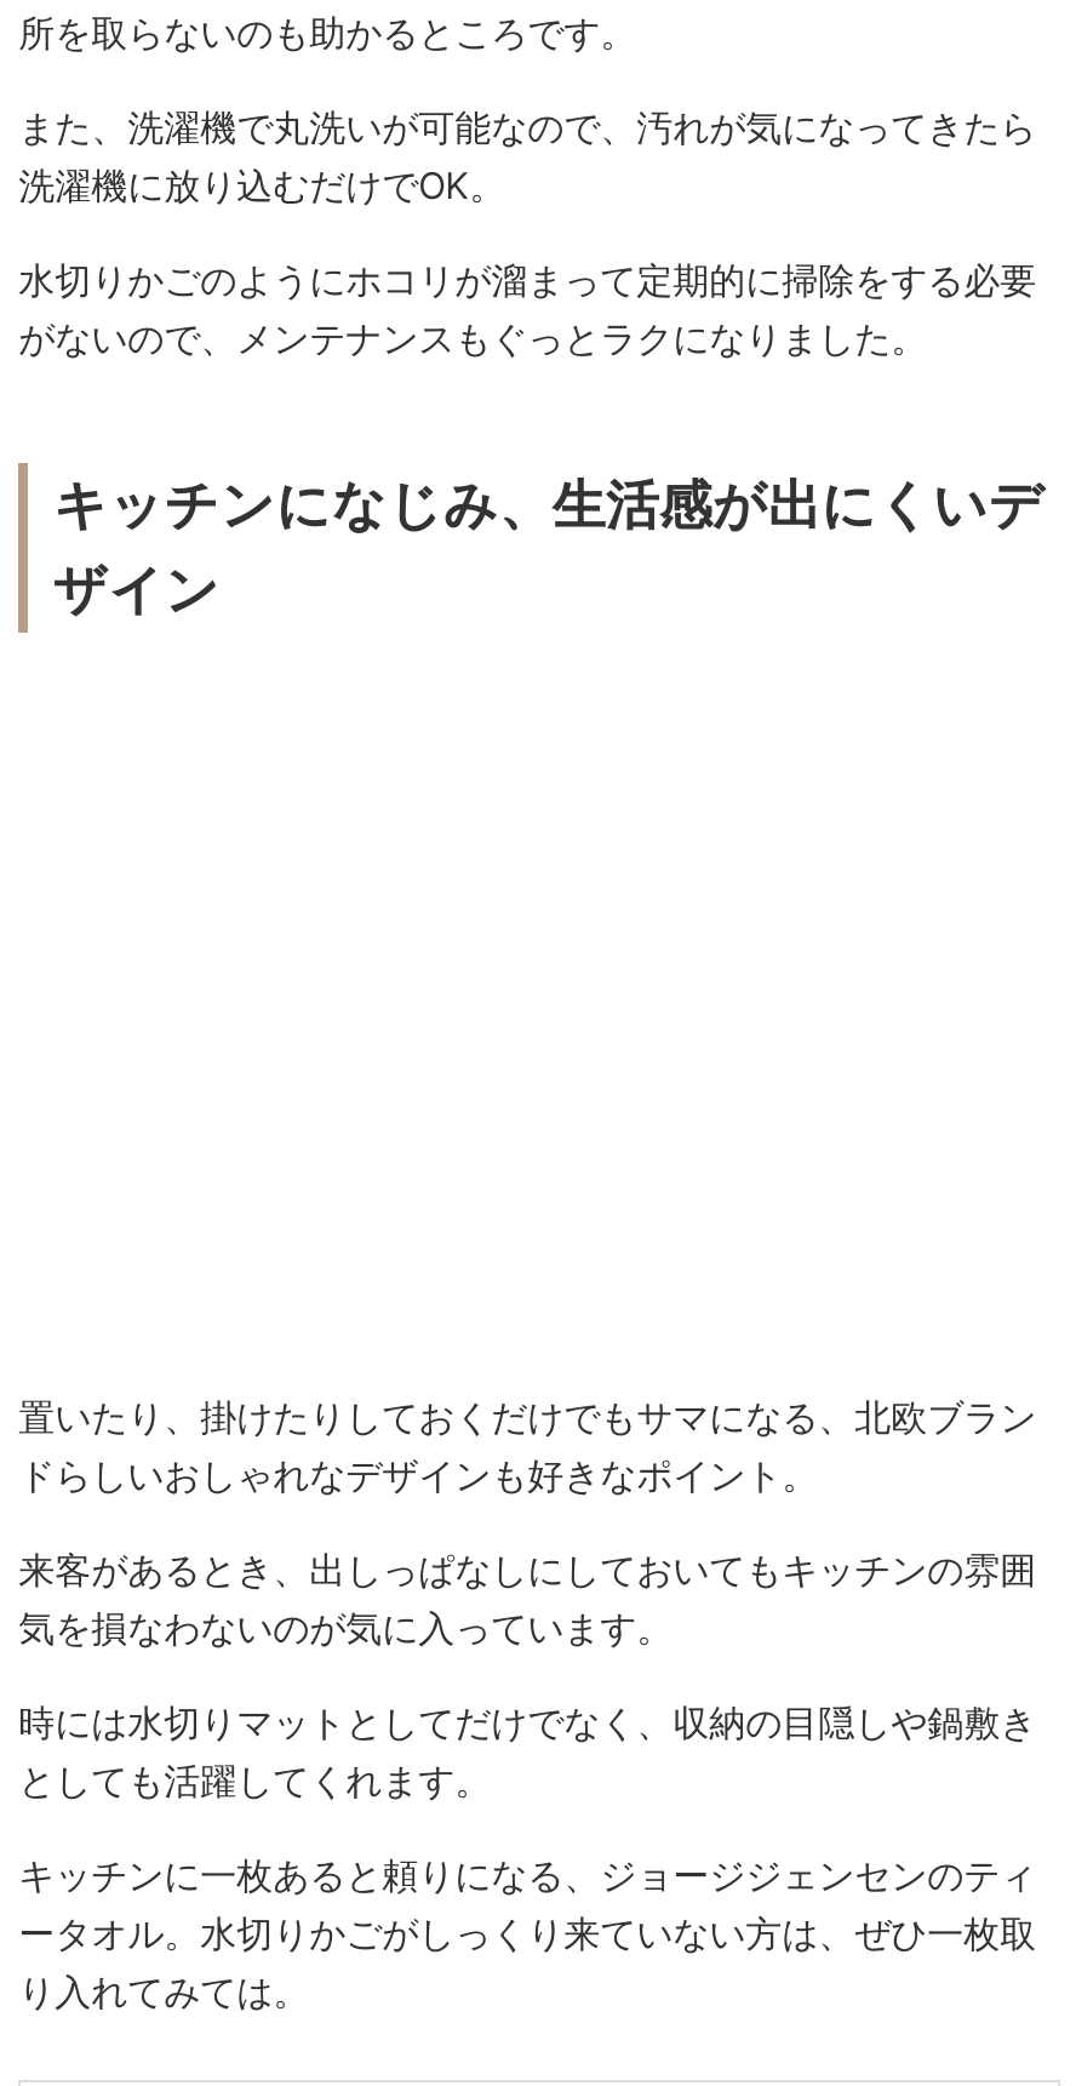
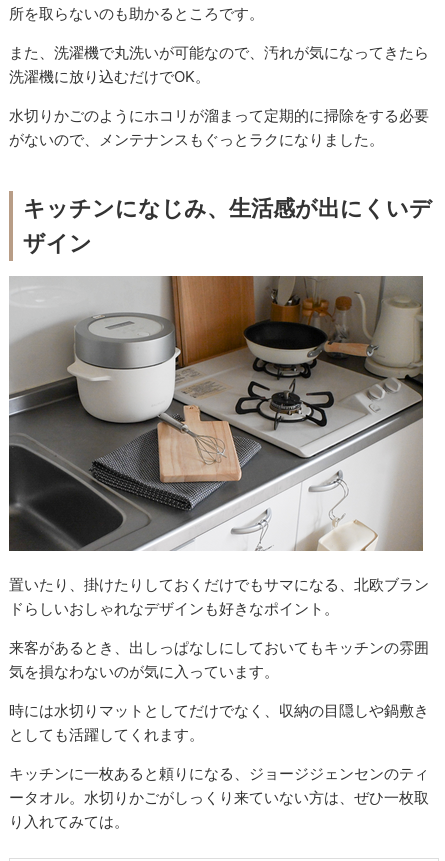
none -> [8,275,424,552] [image]

